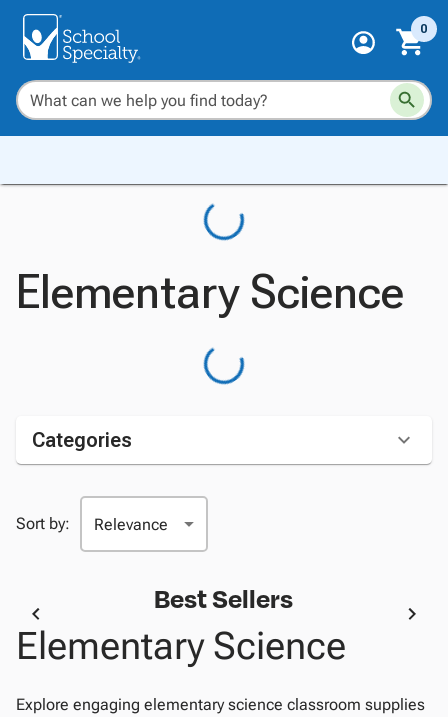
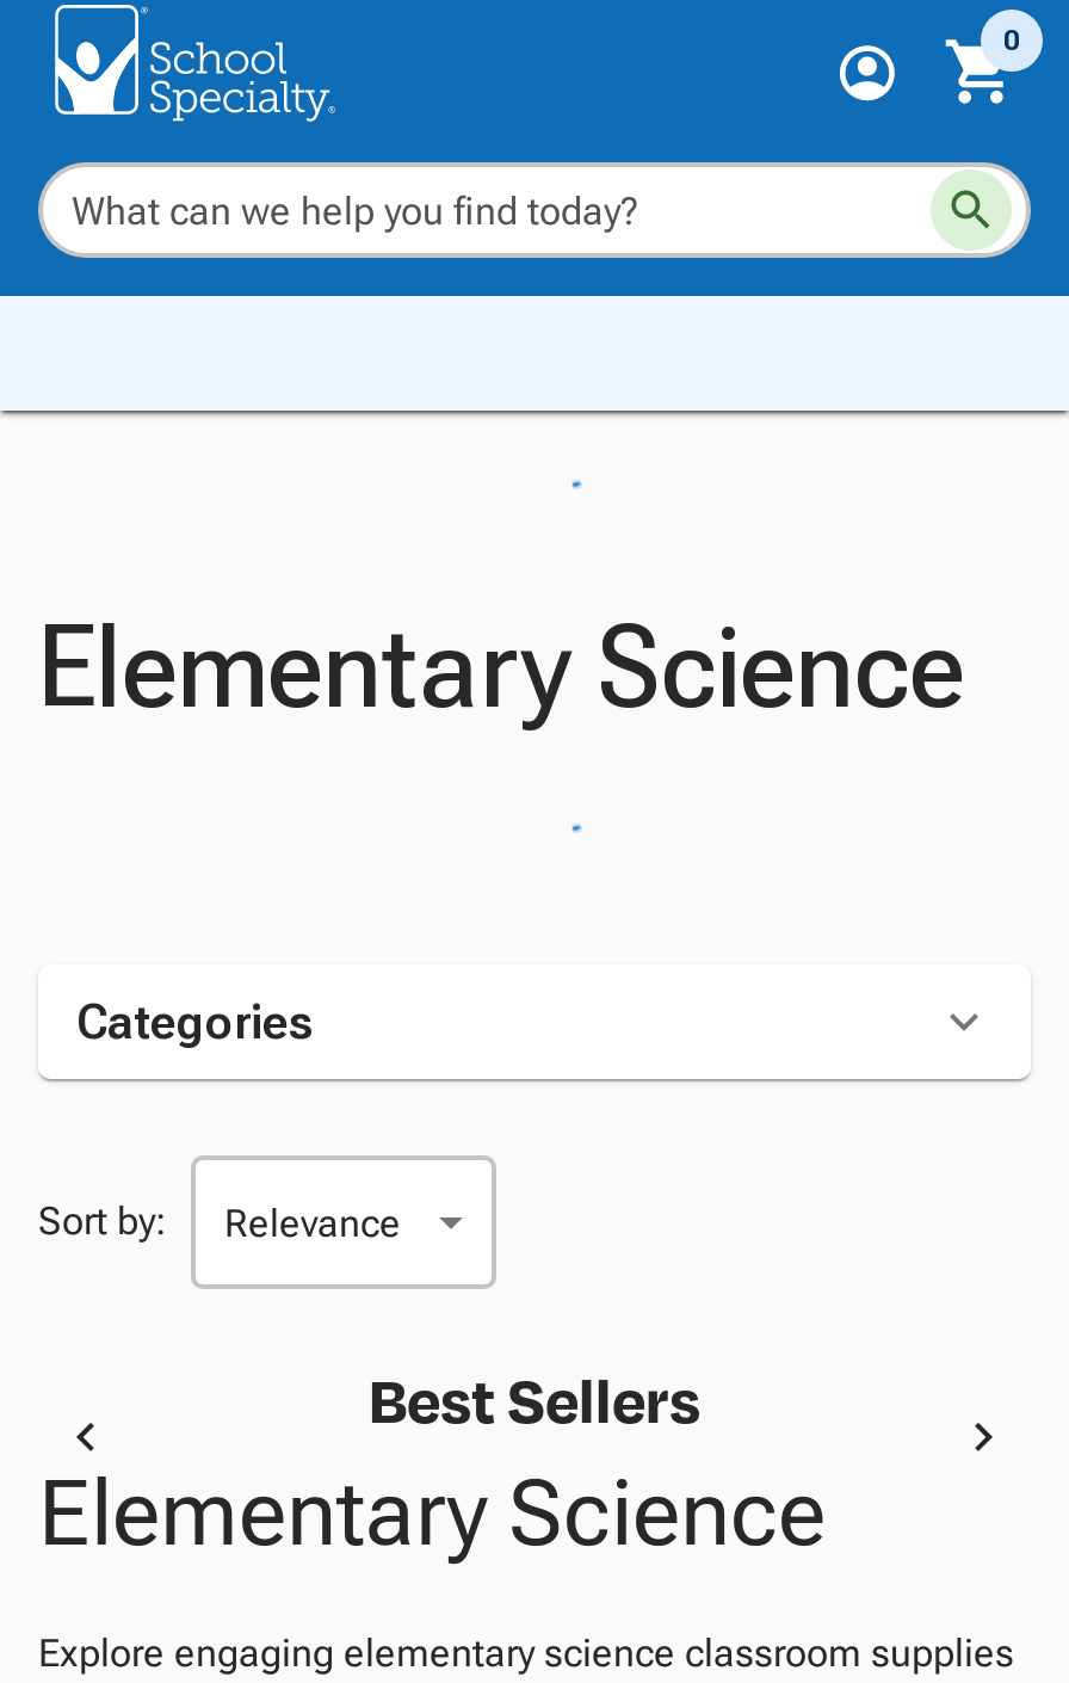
[203,203,245,241] [image] -> none
[203,347,245,385] [image] -> none

